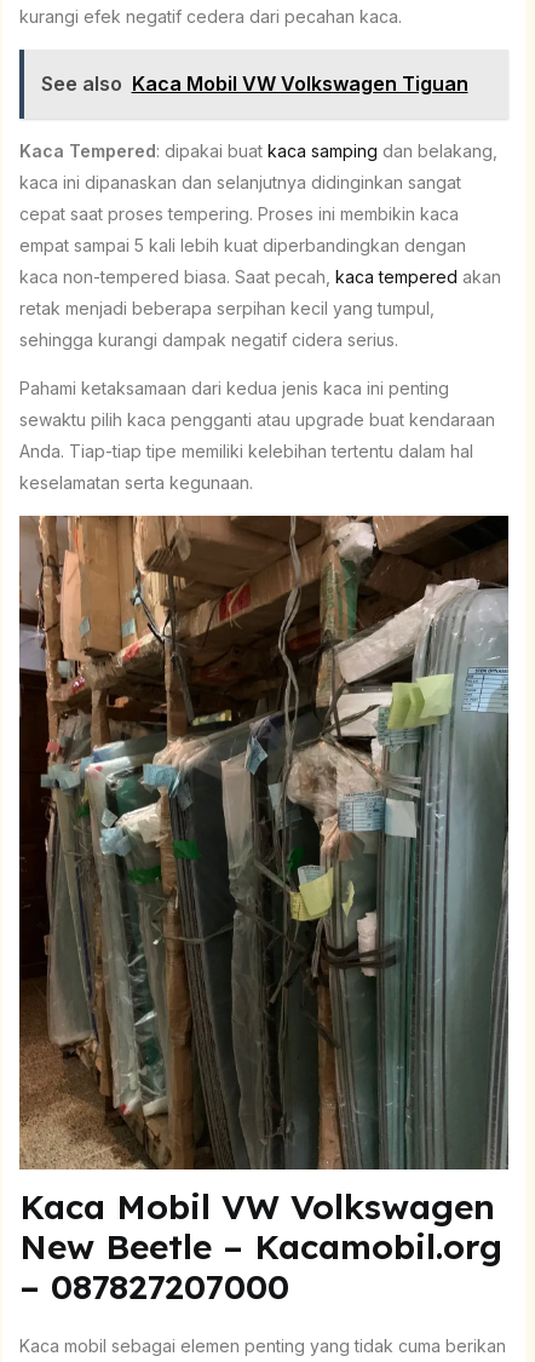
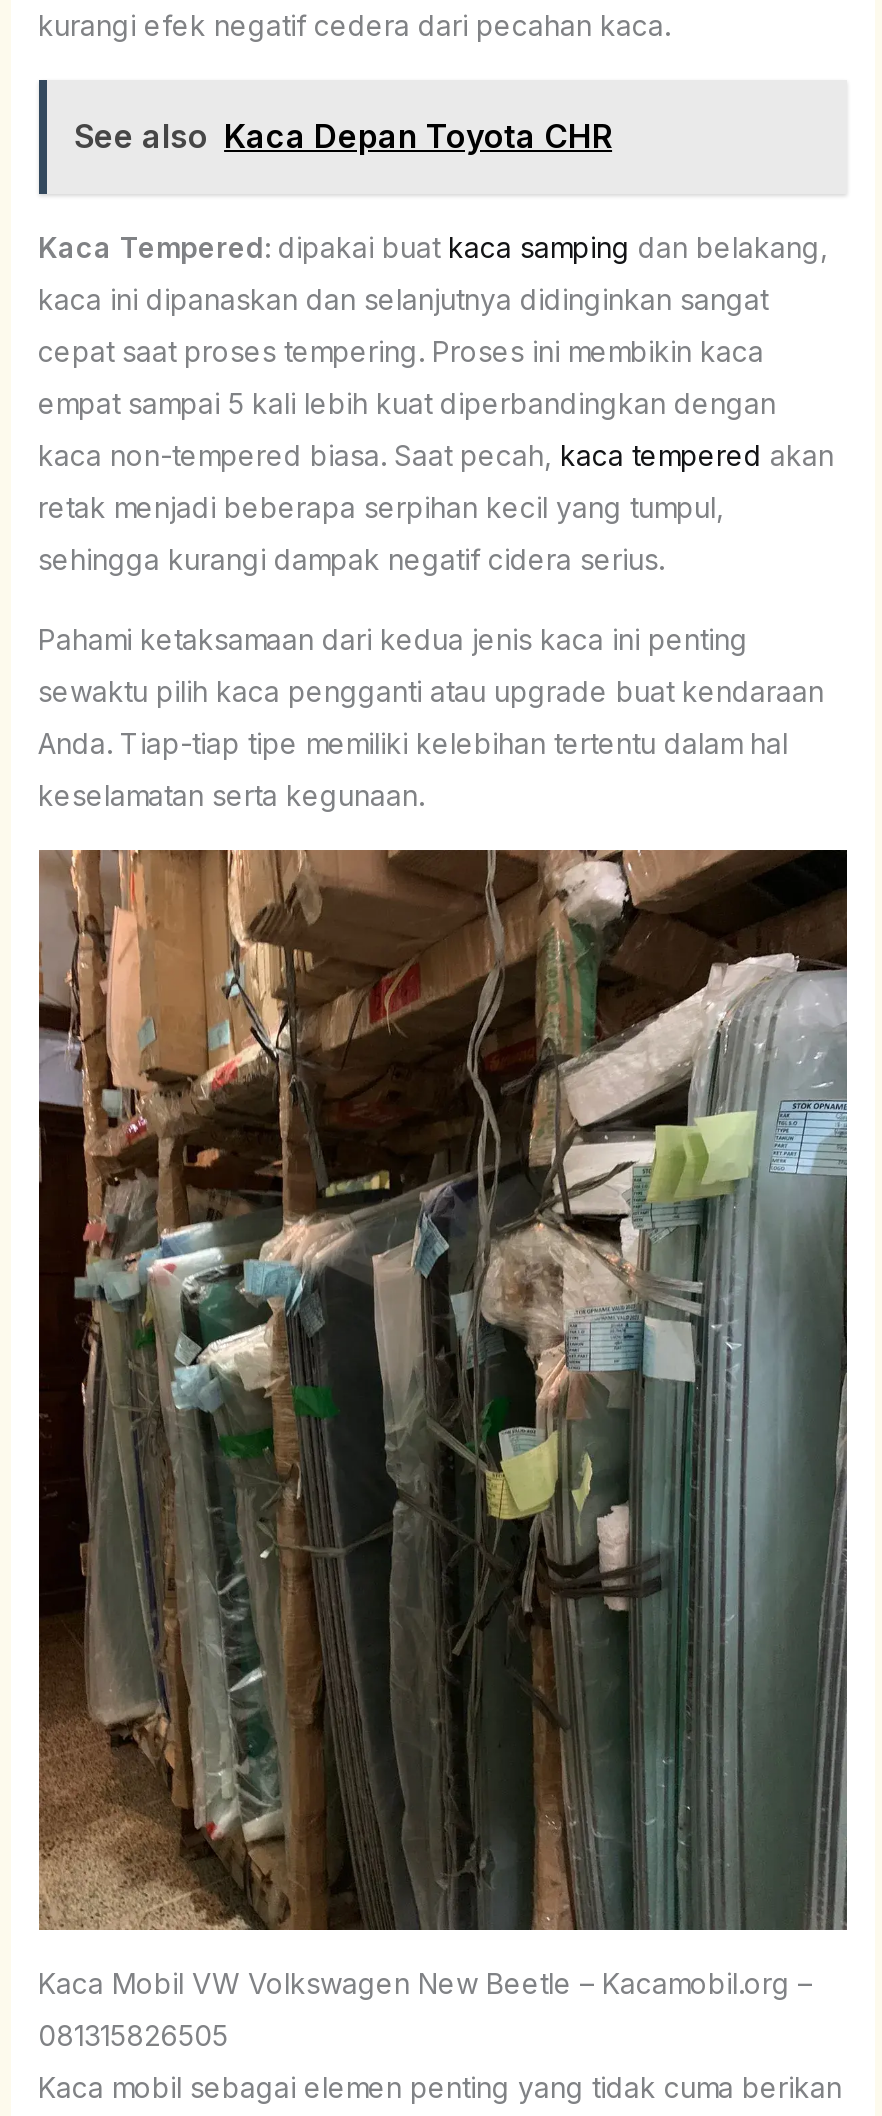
[41,71,468,95] See also Kaca Mobil VW Volkswagen Tiguan -> [74,117,612,157] See also Kaca Depan Toyota CHR
[19,1185,502,1307] Kaca Mobil VW Volkswagen | New Beetle – Kacamobil.org | – 087827207000 -> [38,1967,812,2053] Kaca Mobil VW Volkswagen New Beetle – Kacamobil.org – | 081315826505

